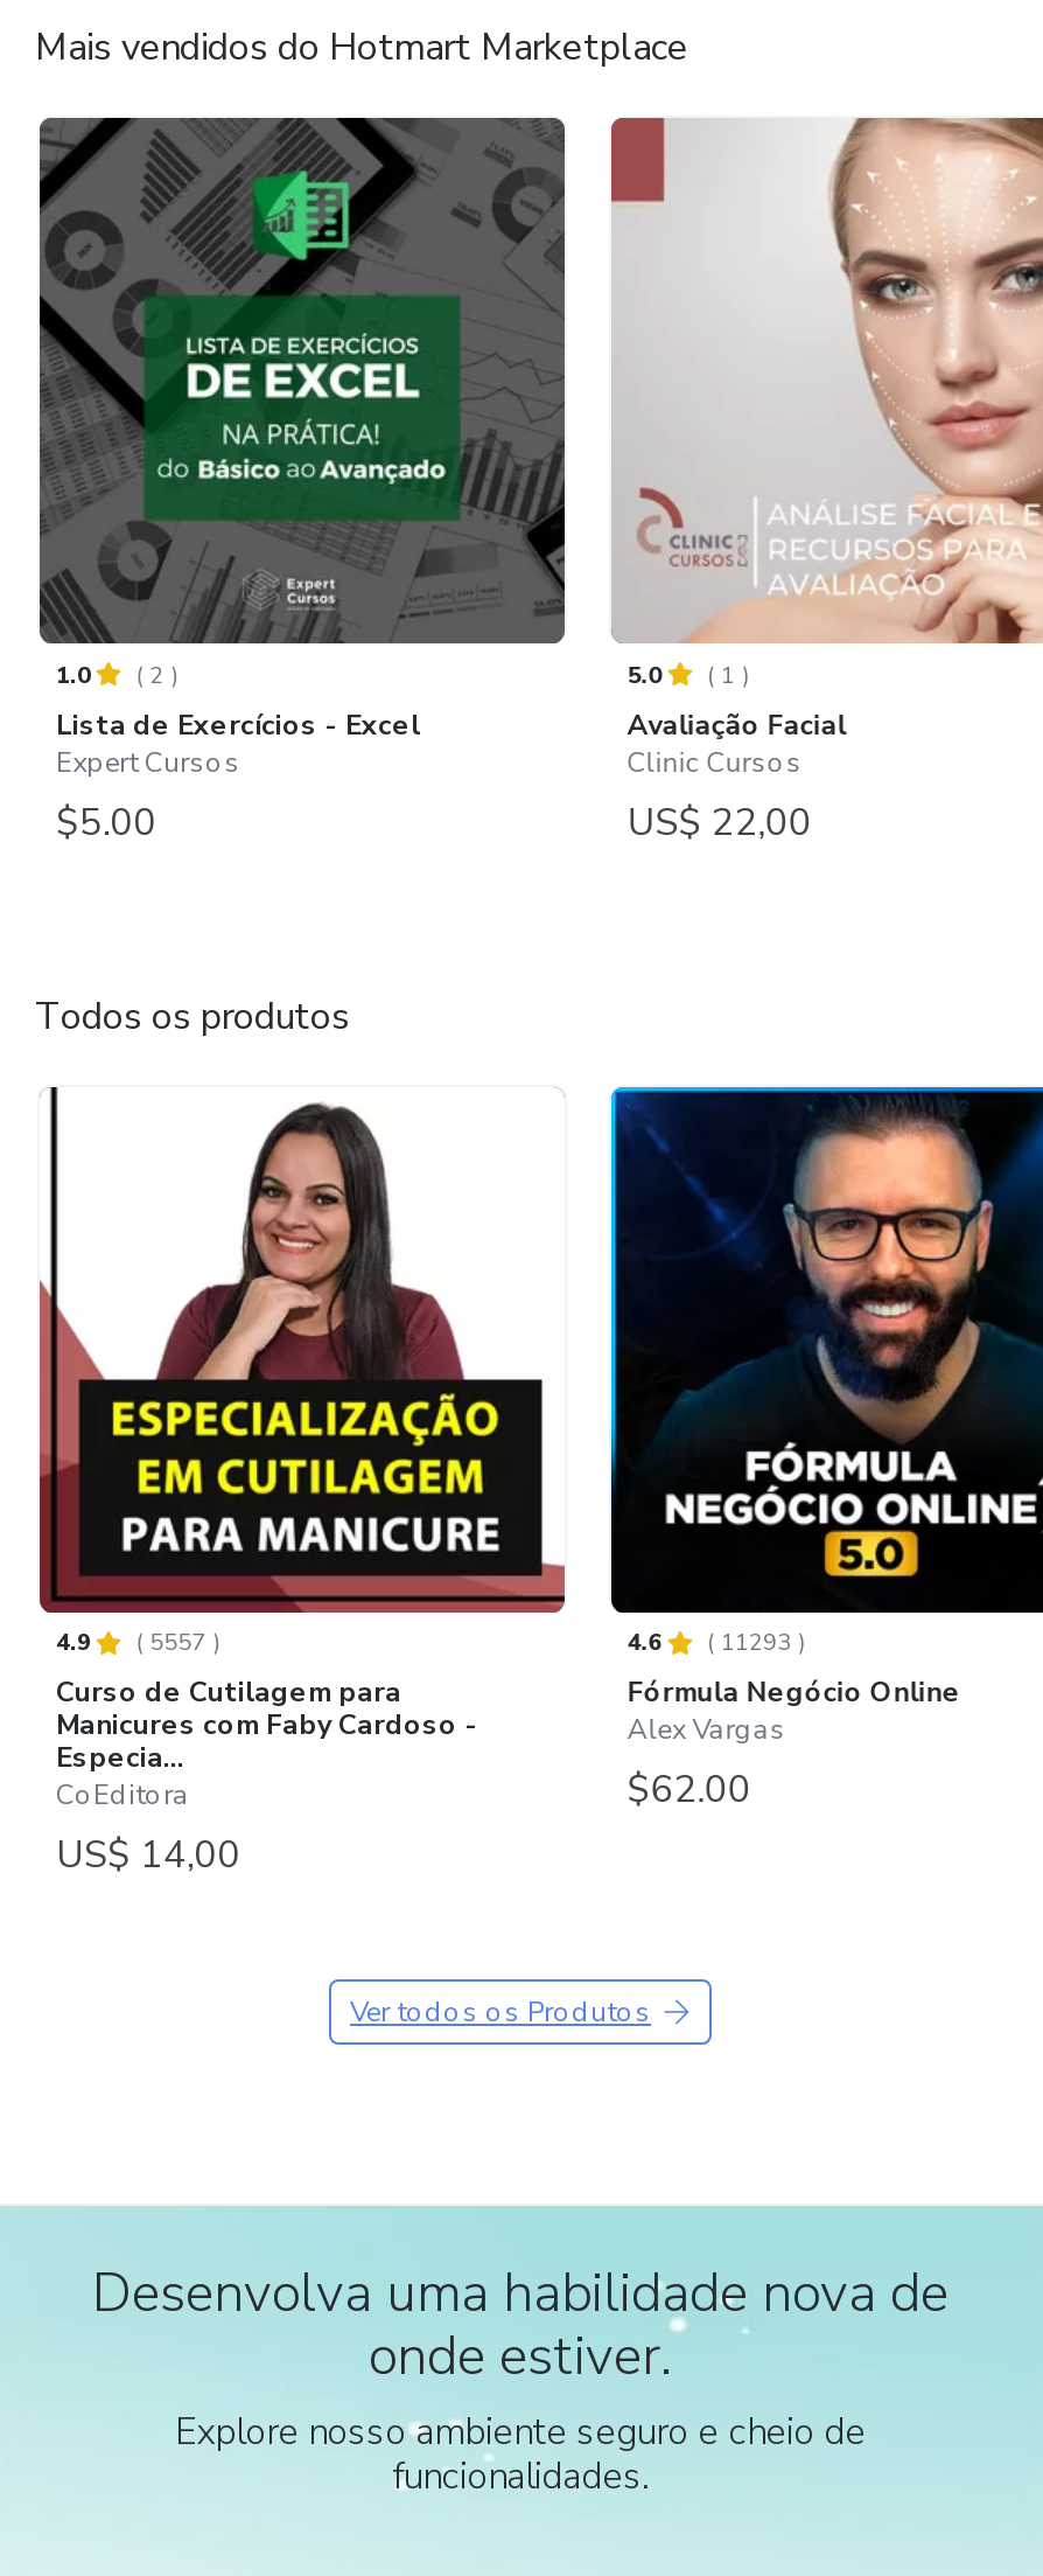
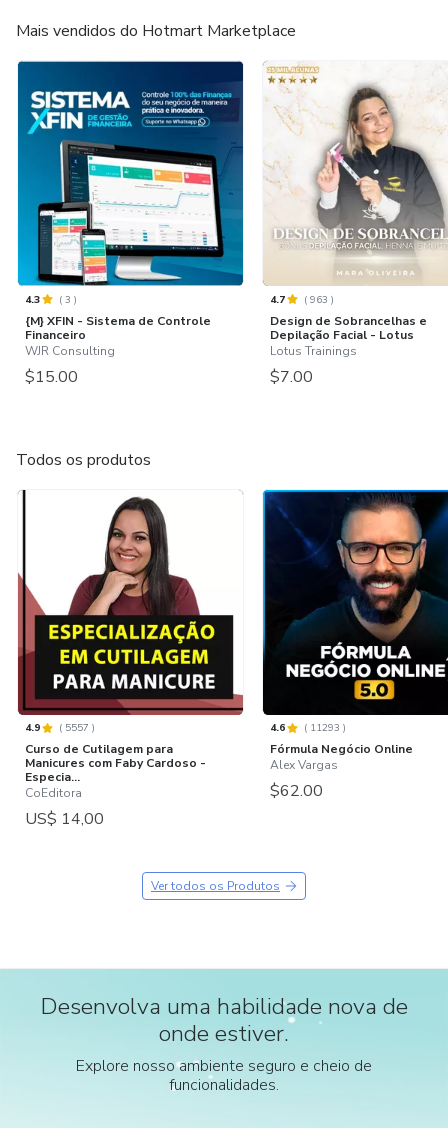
[37,116,567,848] [image] | 1.0 | (2) | Lista de Exercícios - Excel | Expert Cursos | $5.00 -> [17,60,244,388] [image] | 4.3 | (3) | {M} XFIN - Sistema de Controle | Financeiro | WJR Consulting | $15.00
[609,116,1036,848] [image] | 5.0 | (1) | Avaliação Facial | Clinic Cursos | US$ 22,00 -> [263,65,445,388] [image] | 4.7 | (963) | Design de Sobrancelhas e | Depilação Facial - Lotus | Lotus Trainings | $7.00

